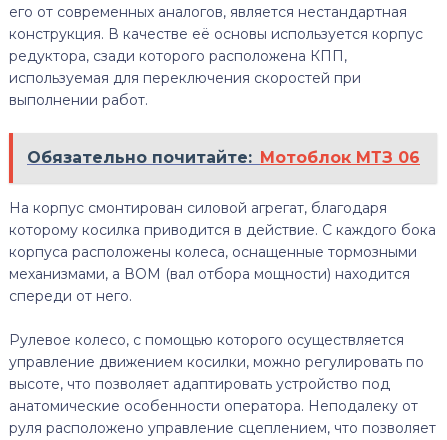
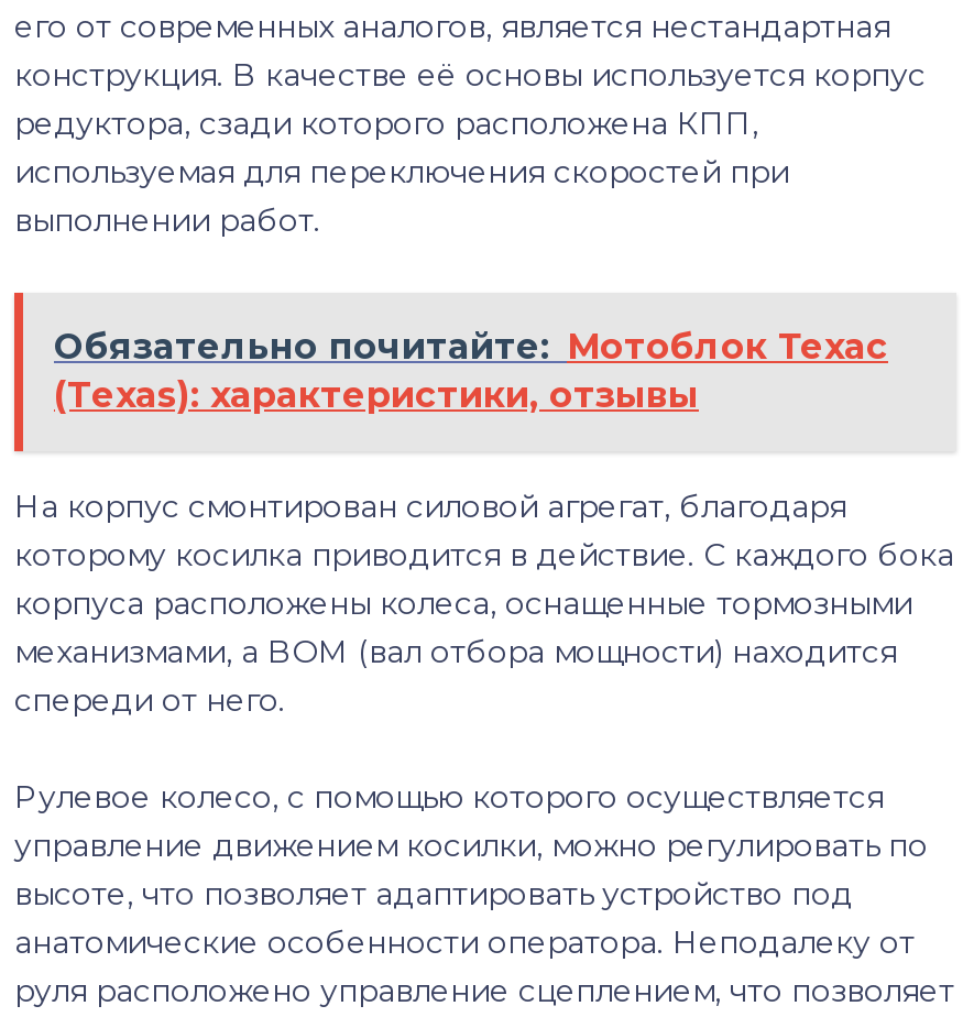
[27,148,420,167] Обязательно почитайте: Мотоблок МТЗ 06 -> [54,325,888,416] Обязательно почитайте: Мотоблок Техас | (Texas): характеристики, отзывы

